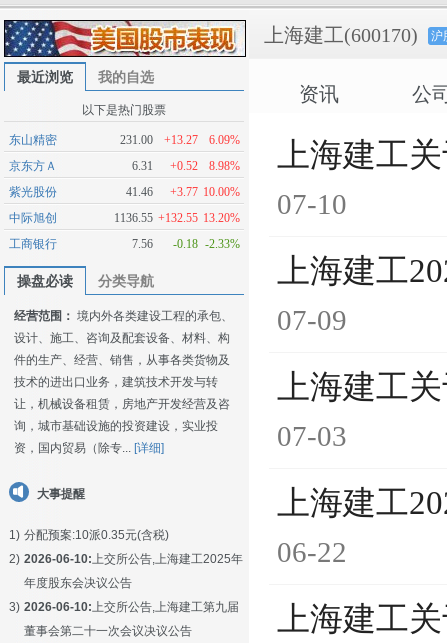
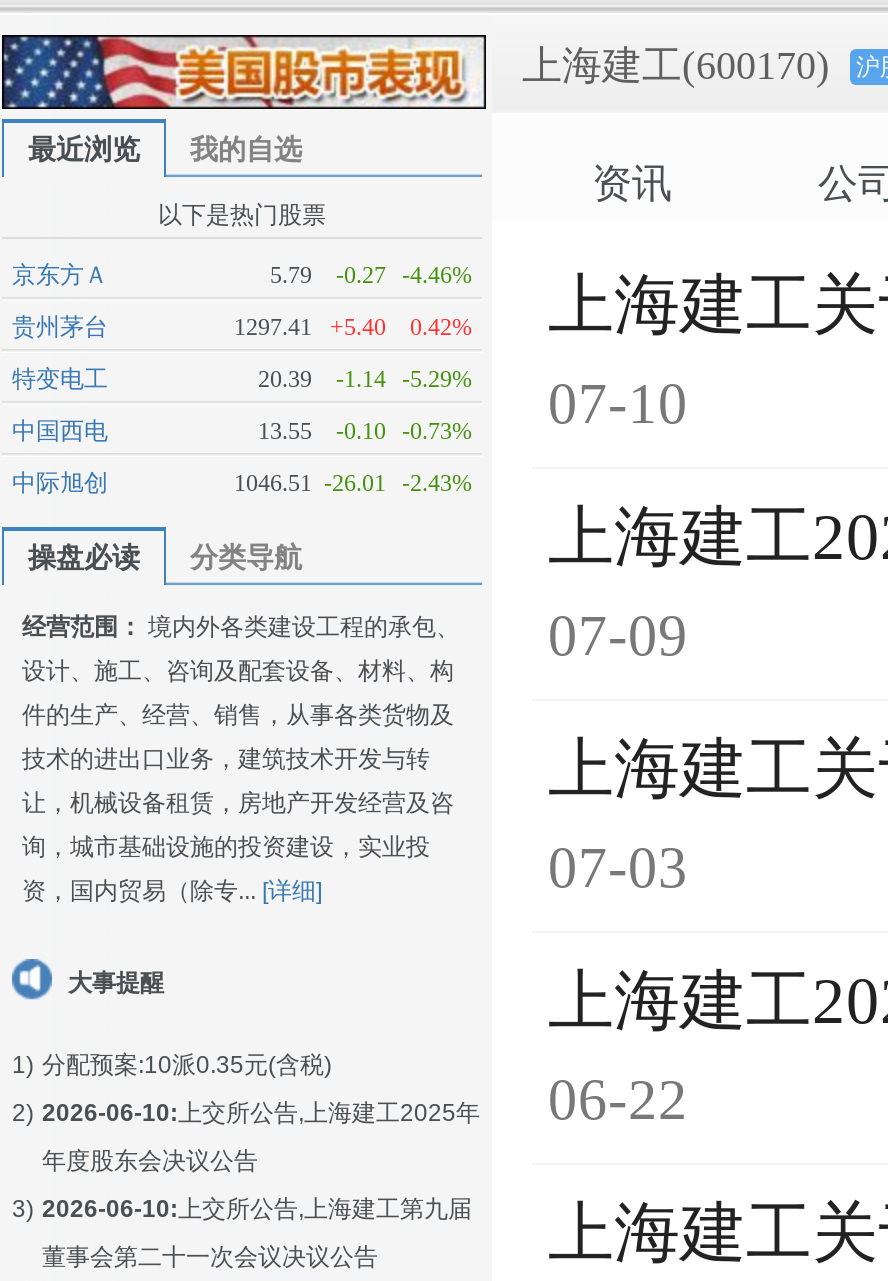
[9,133,240,147] 东山精密 | 231.00 | +13.27 | 6.09% -> none
[9,159,240,199] 6.31 | +0.52 | 8.98% | 紫光股份 | 41.46 | +3.77 10.00% -> [12,261,472,445] 5.79 | -0.27 -4.46% | 贵州茅台 | 1297.41 | +5.40 | 0.42% | 特变电工 | 20.39 | -1.14 -5.29% | 中国西电 | 13.55 | -0.10 -0.73%
moved [9,159,57,173] -> [12,261,108,289]: 京东方Ａ
[9,211,240,251] 1136.55 +132.55 13.20% | 工商银行 | 7.56 | -0.18 -2.33% -> [234,469,472,497] 1046.51 -26.01 -2.43%
moved [9,211,57,225] -> [12,469,108,497]: 中际旭创

